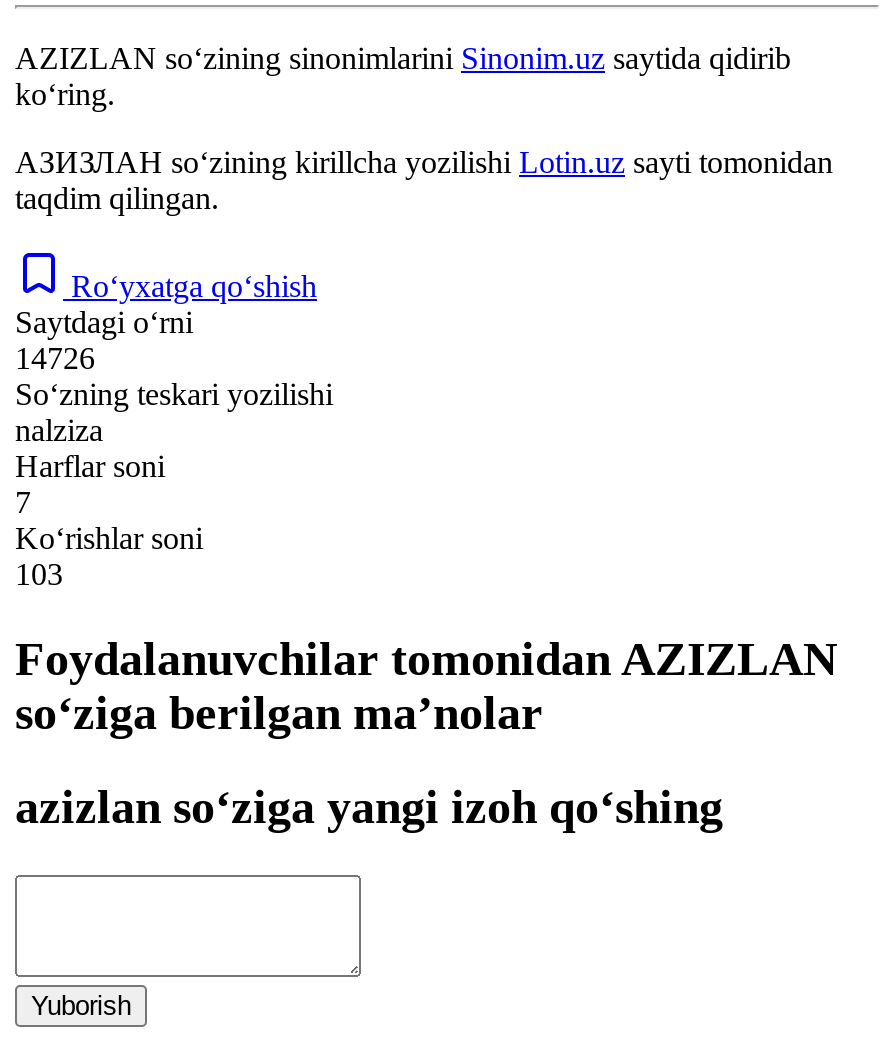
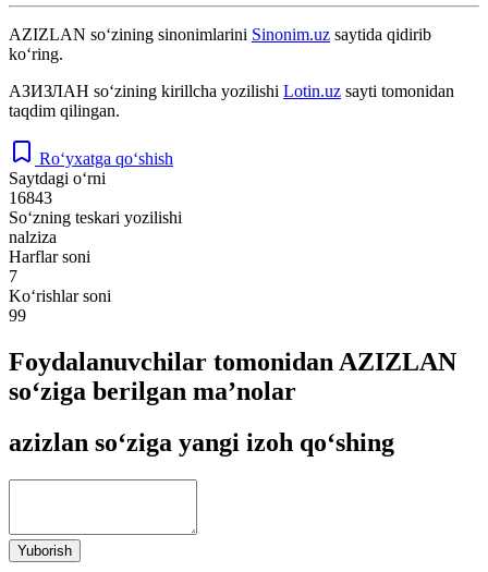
[15,341,95,375] 14726 -> [9,188,52,207] 16843
[15,557,63,591] 103 -> [9,306,26,325] 99

